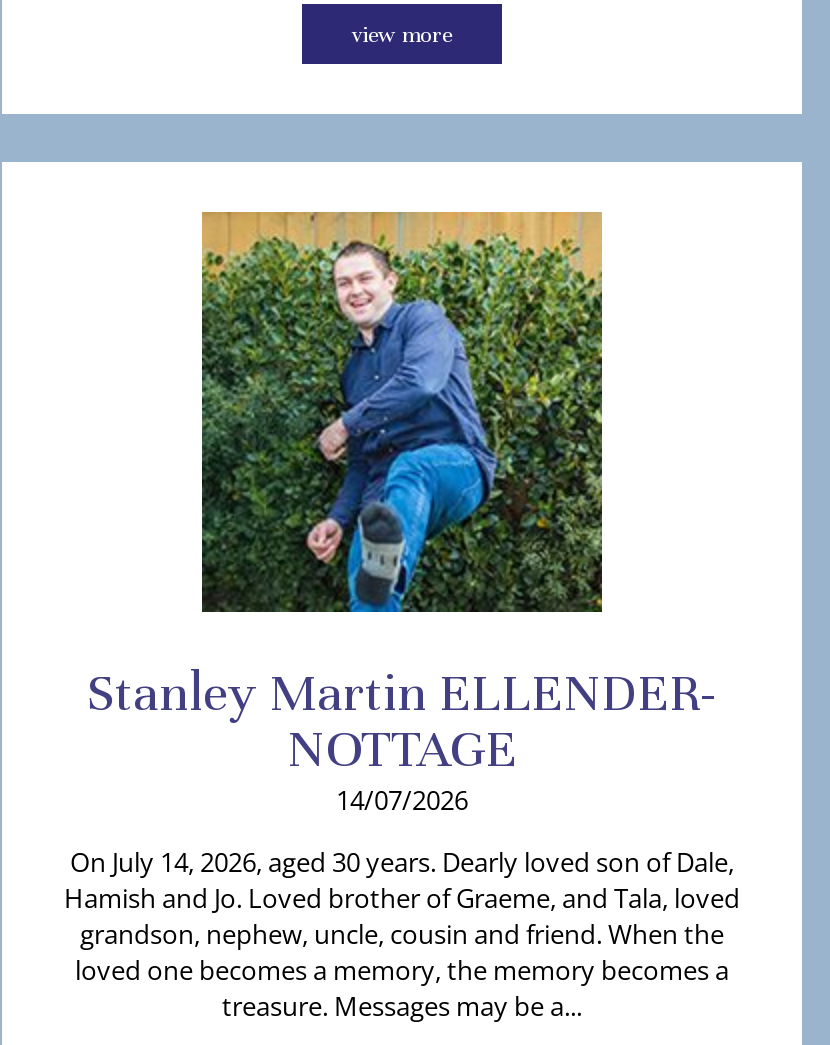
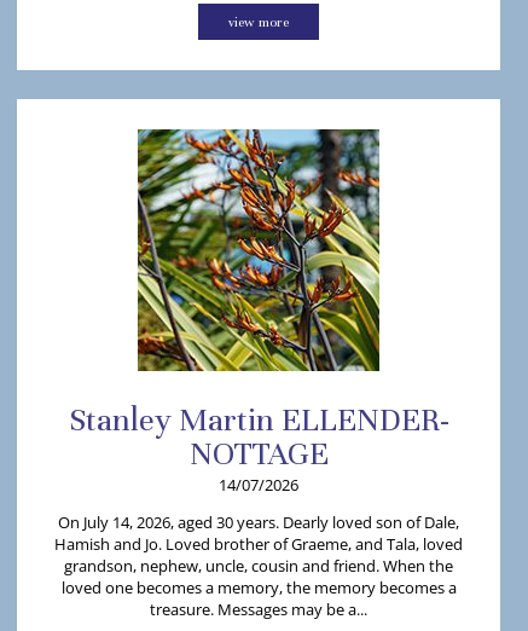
[200,210,604,614] [image] -> [137,128,381,372] [image]

